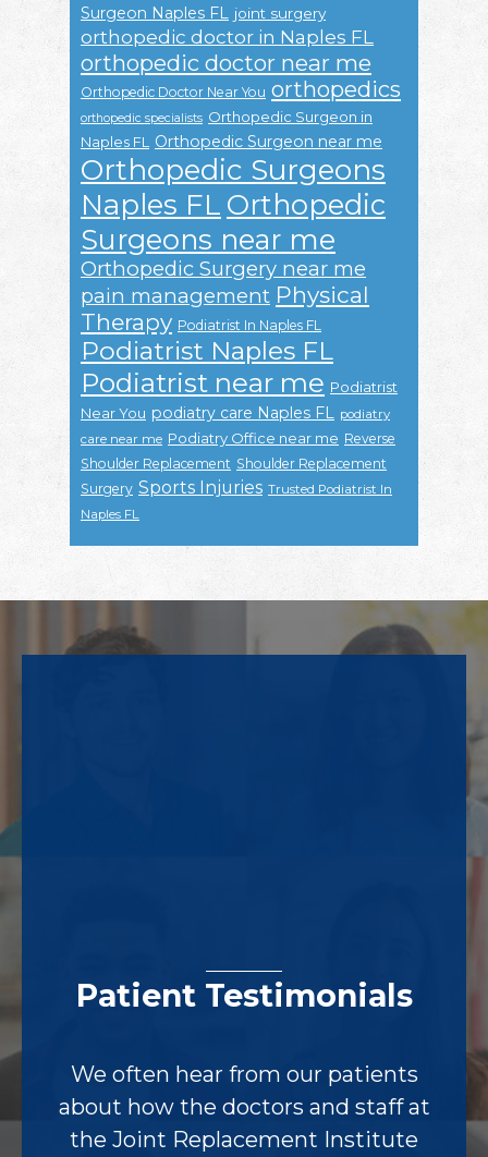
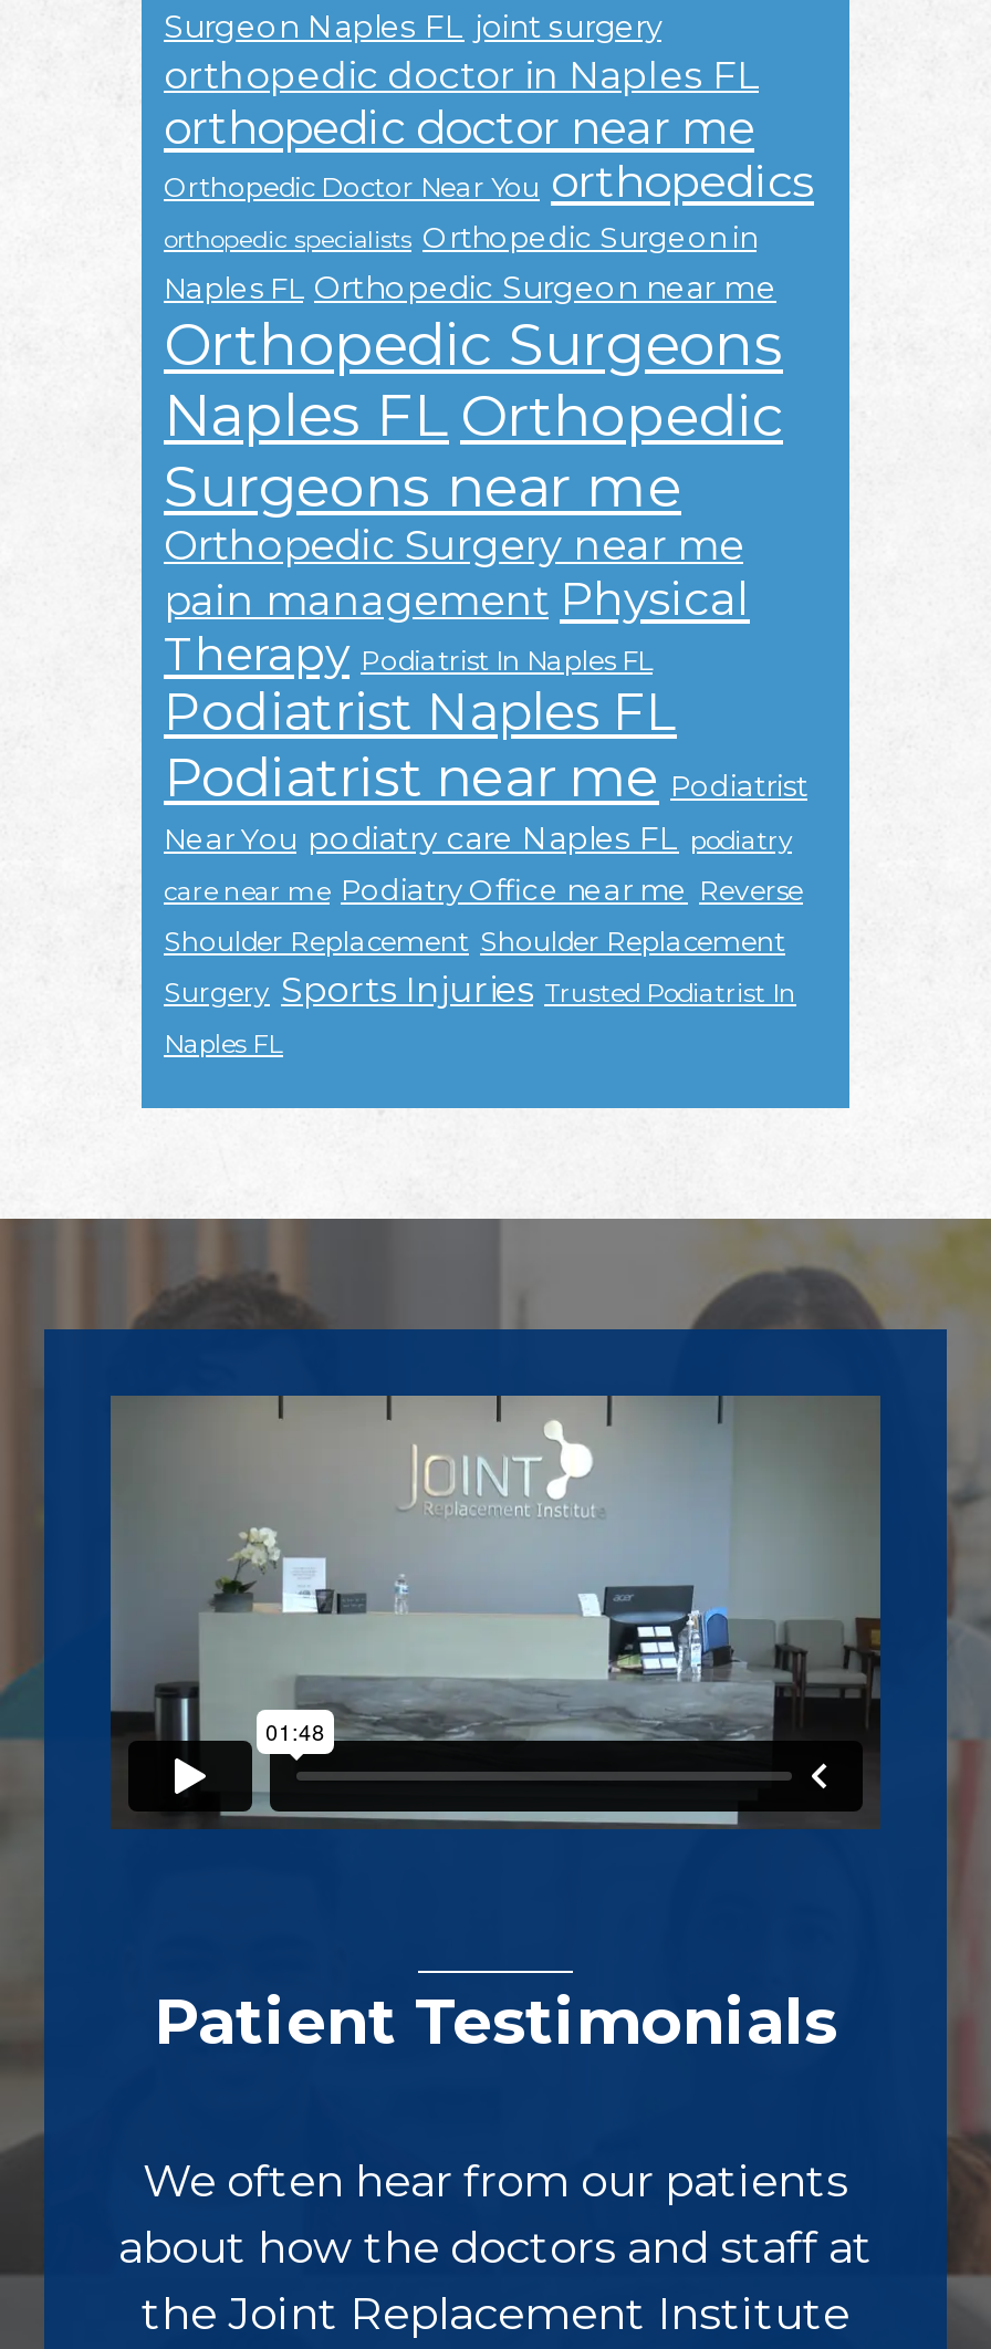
none -> [108,1393,883,1829] [image]

